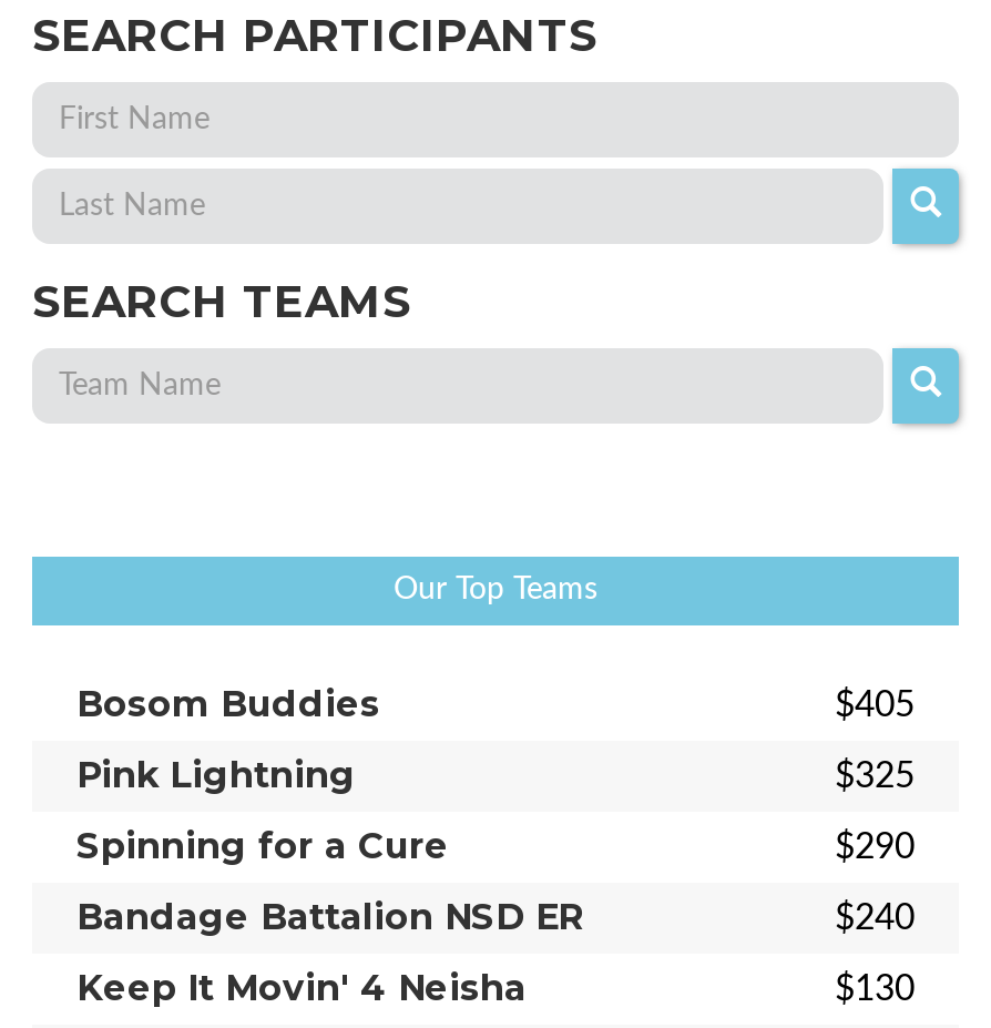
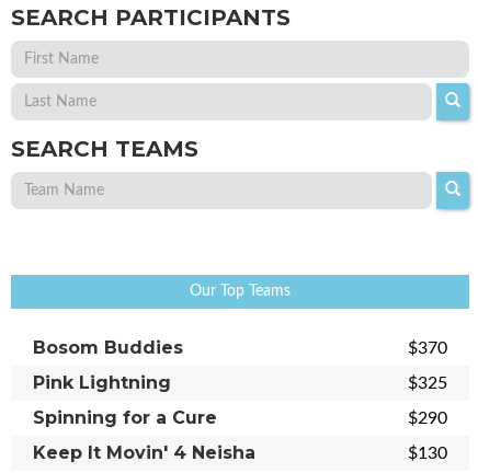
[835,688,915,724] $405 -> [408,340,447,357] $370
[76,897,915,939] Bandage Battalion NSD ER | $240 -> none

